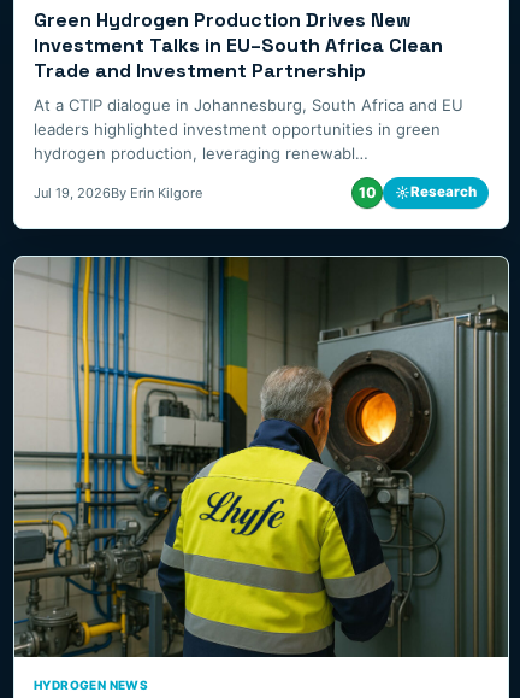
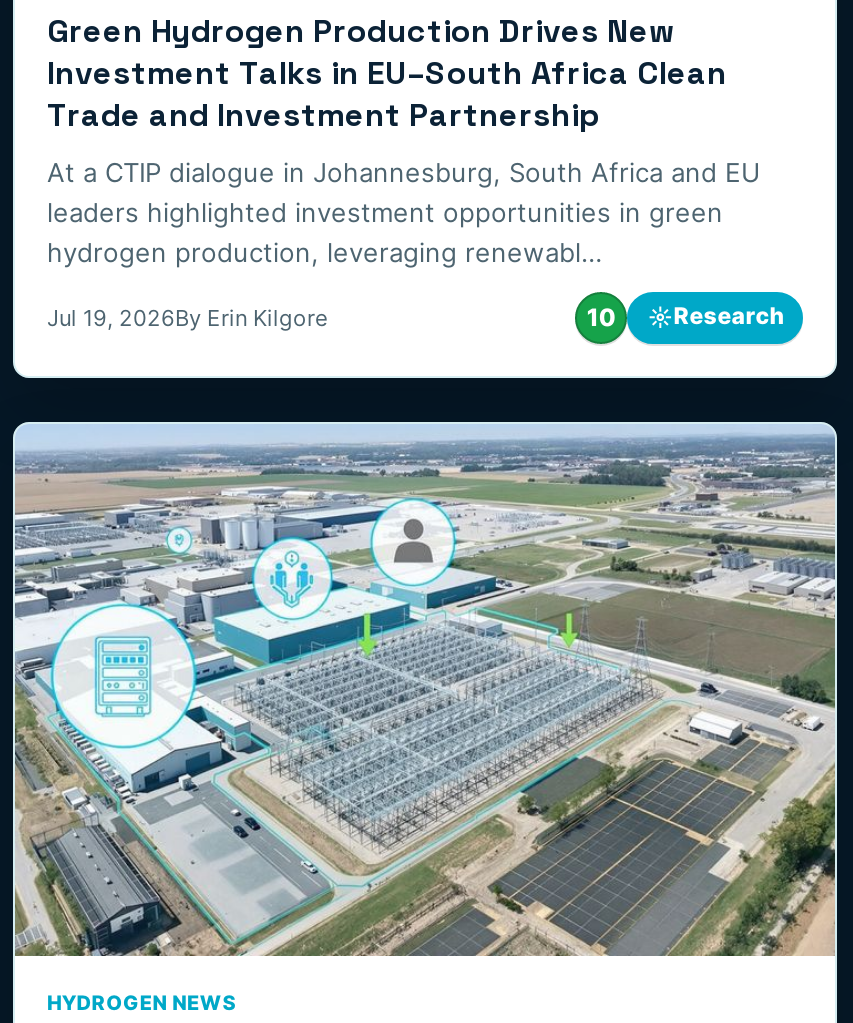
[13,256,509,658] [image] -> [13,422,837,958] [image]

